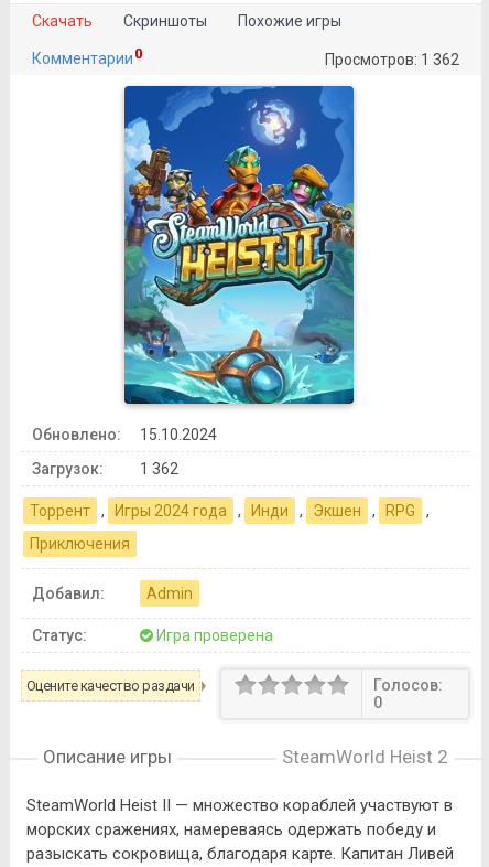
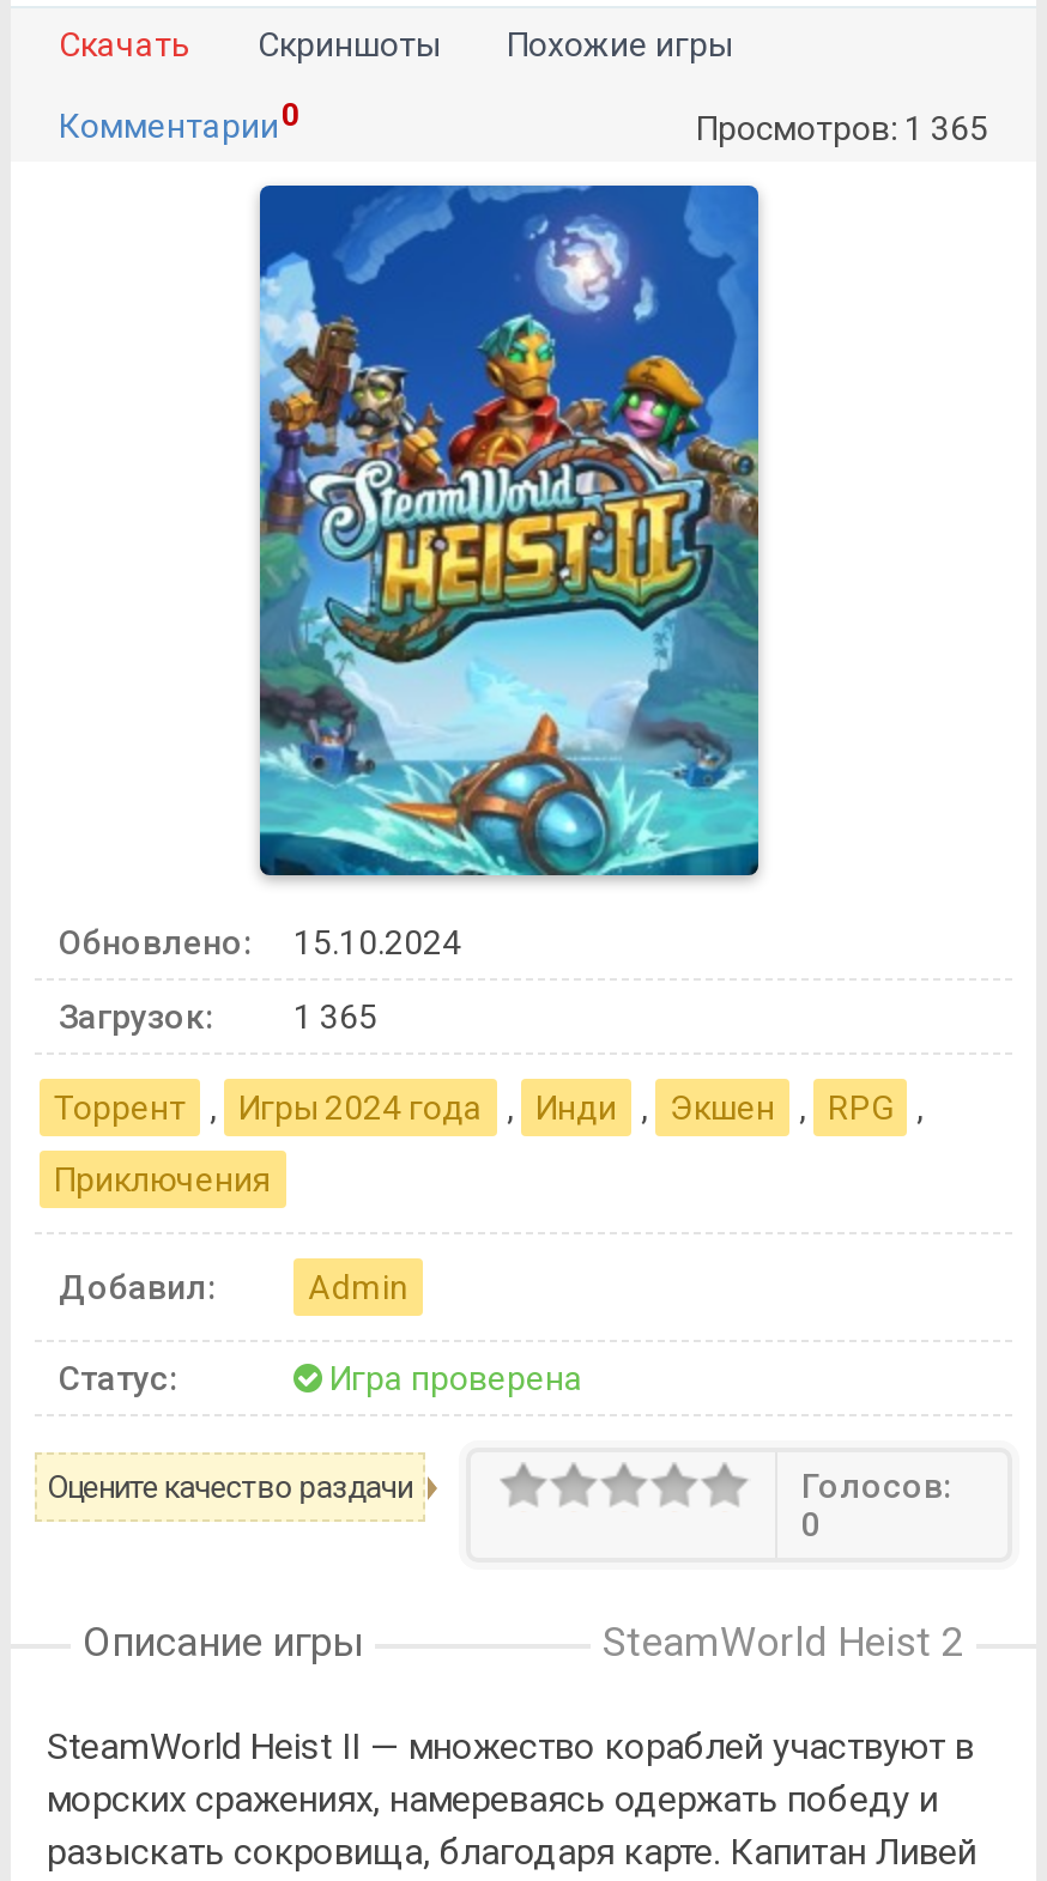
[325,51,459,68] Просмотров: 1 362 -> [696,109,988,147] Просмотров: 1 365
[32,460,178,478] Загрузок: 1 362 -> [59,997,377,1036] Загрузок: 1 365

